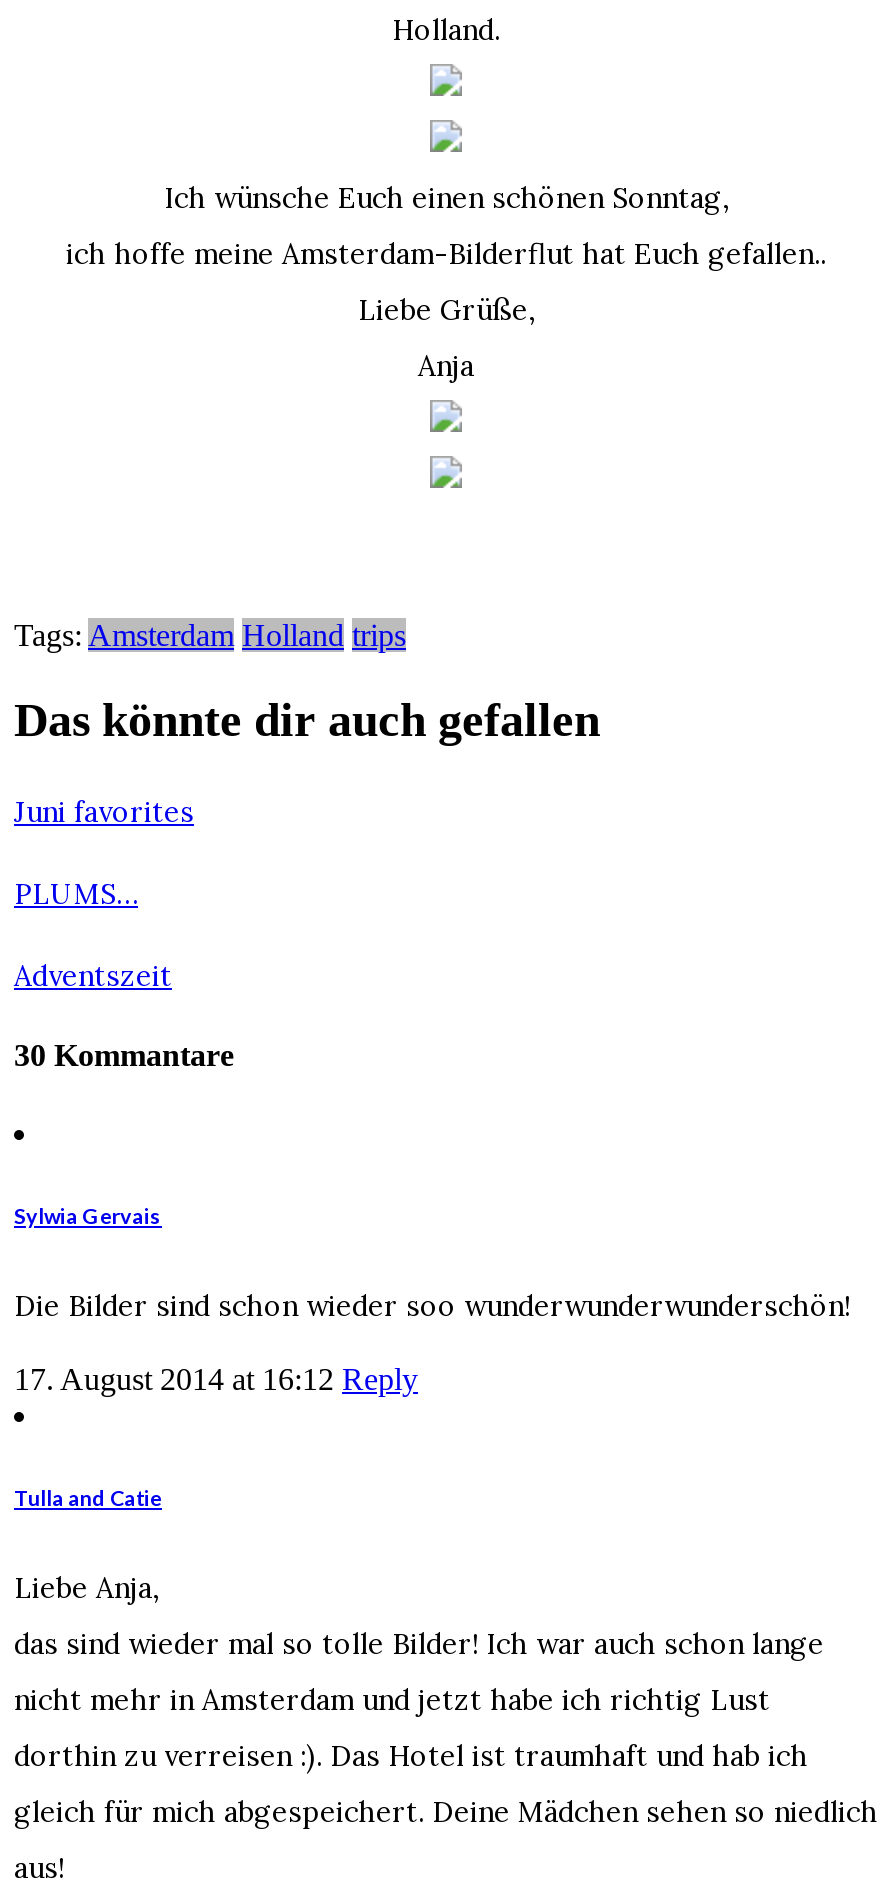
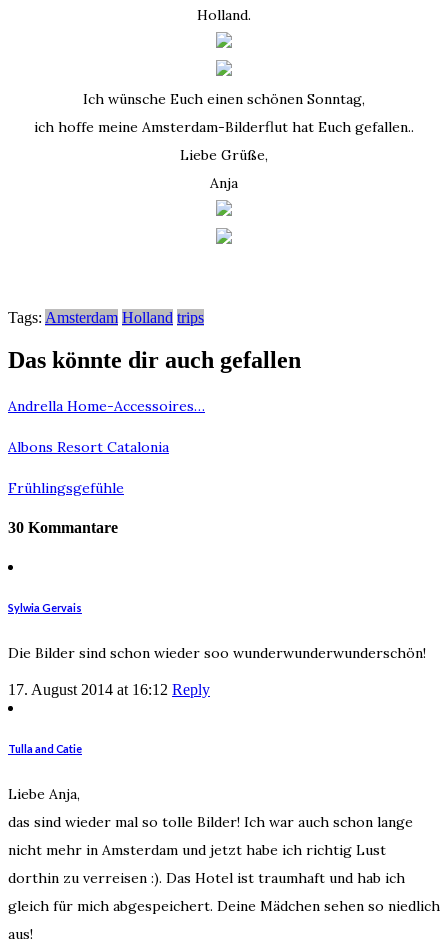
[14,794,194,830] Juni favorites -> [8,397,205,415] Andrella Home-Accessoires…
[14,876,138,912] PLUMS… -> [8,438,169,456] Albons Resort Catalonia
[14,957,172,993] Adventszeit -> [8,478,124,496] Frühlingsgefühle

